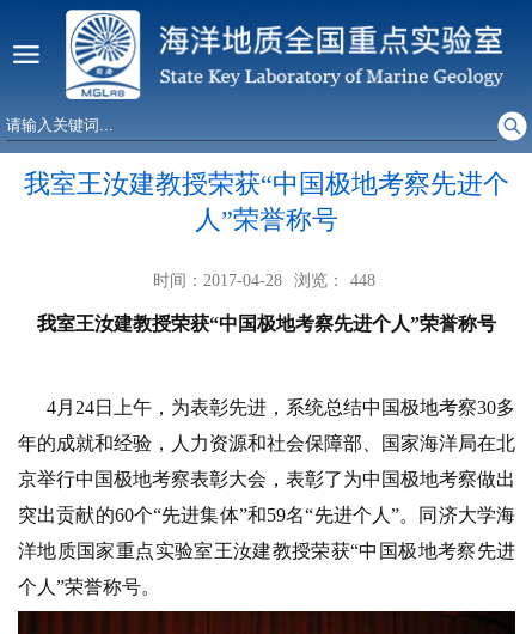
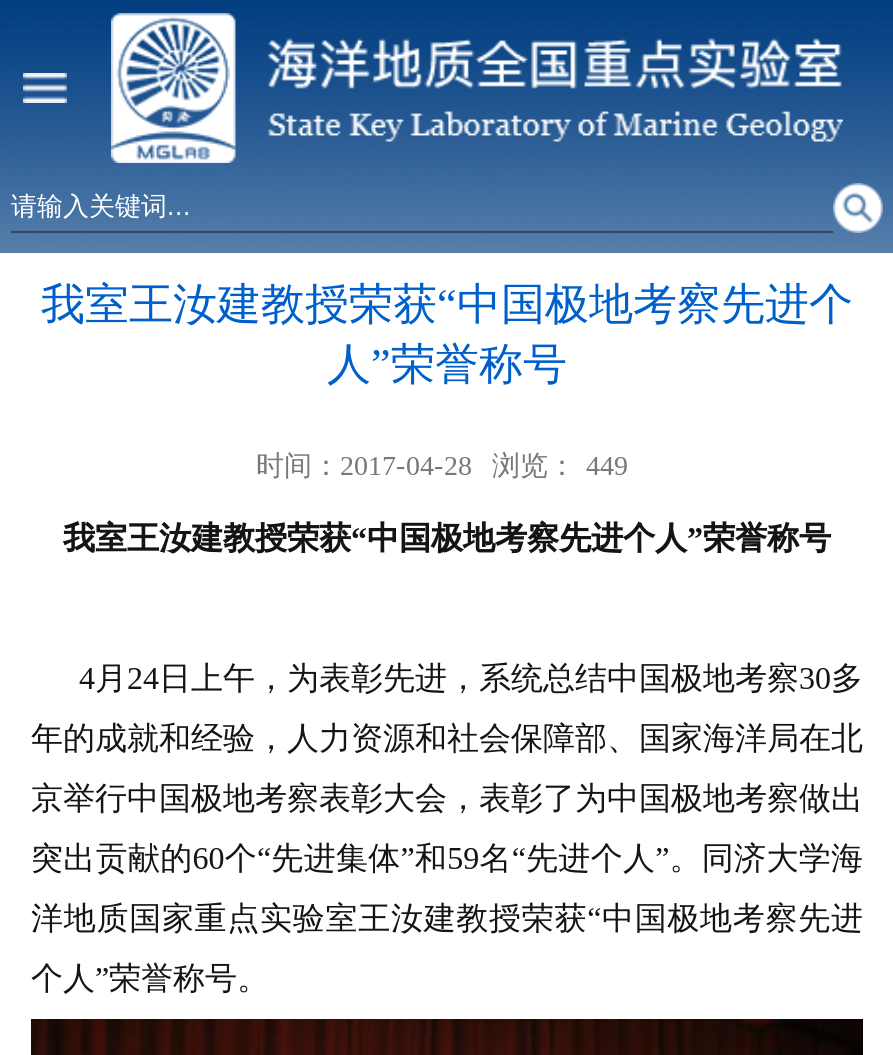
[152,271,375,289] 时间：2017-04-28 浏览： 448 -> [256,451,628,481] 时间：2017-04-28 浏览： 449

